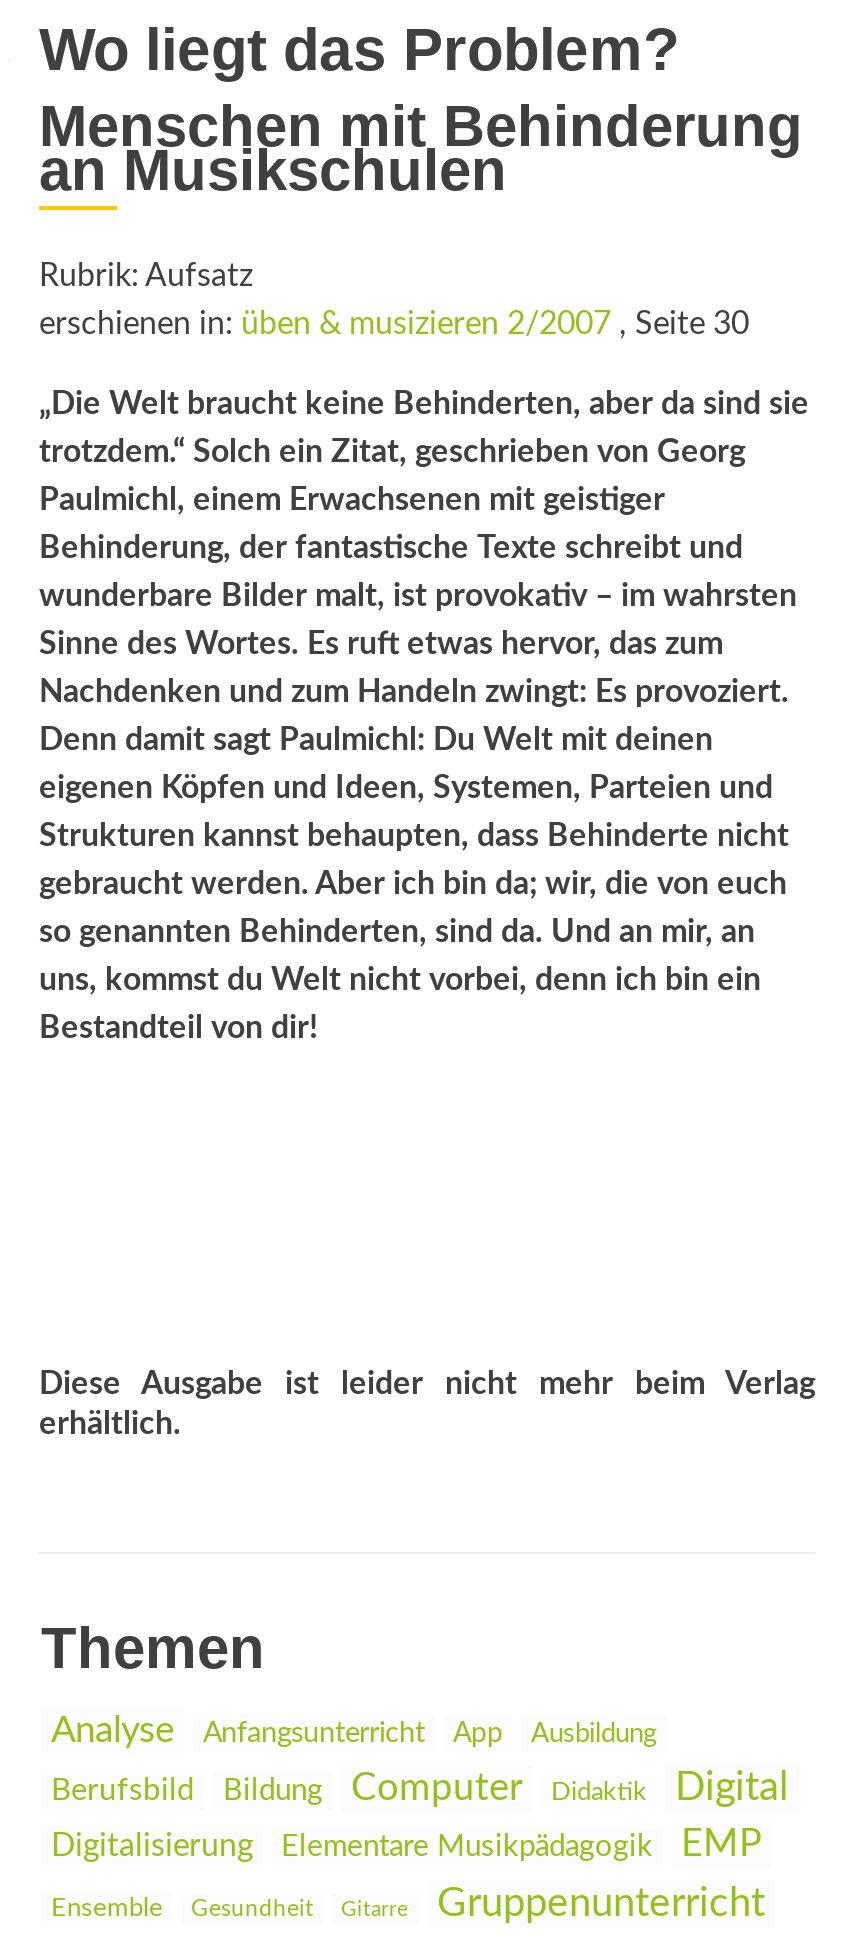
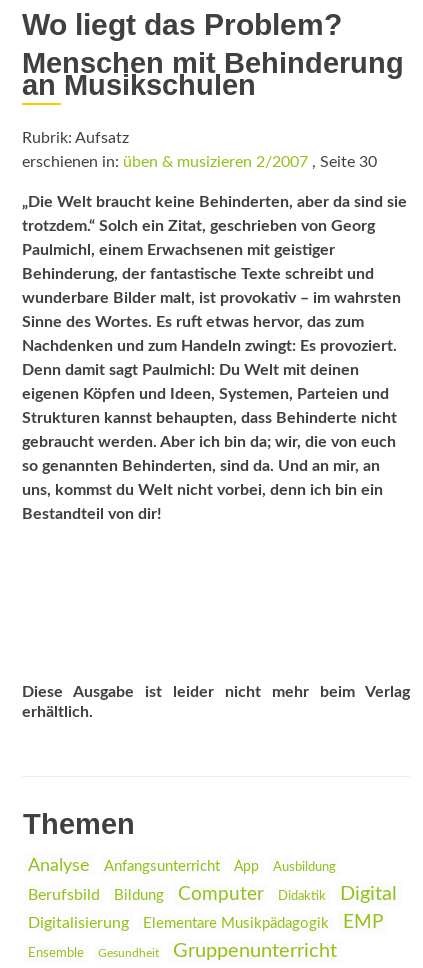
[341,1898,409,1920] Gitarre -> none

